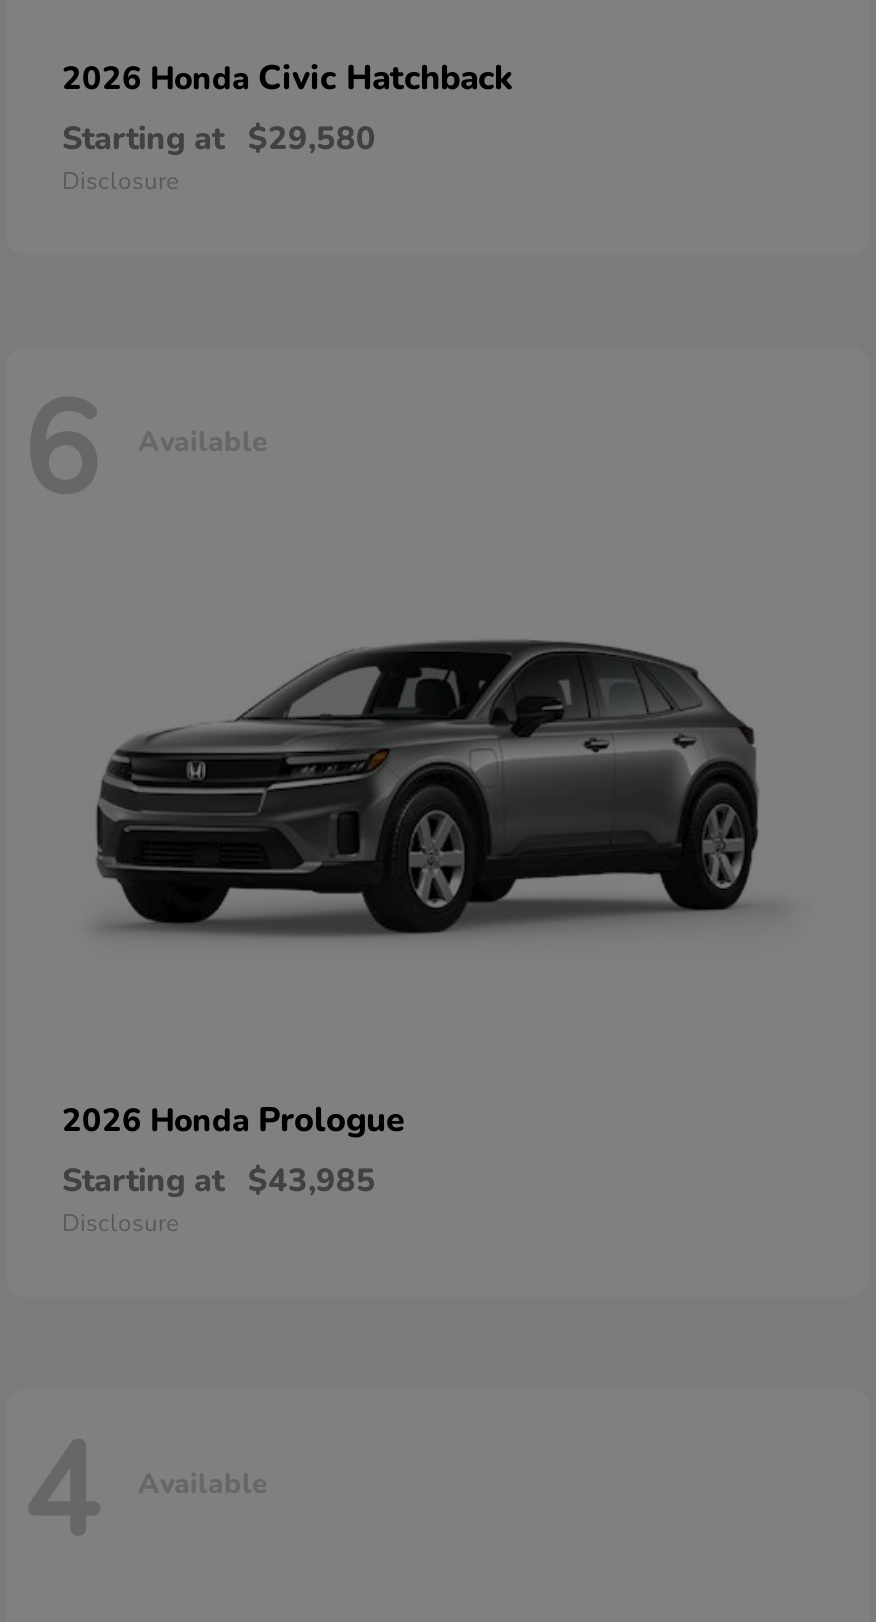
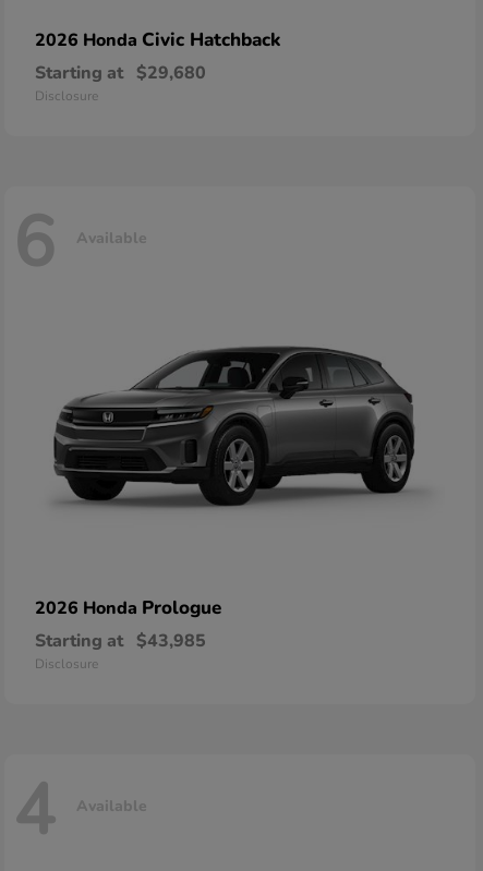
[62,117,376,161] Starting at $29,580 -> [35,61,206,85] Starting at $29,680

